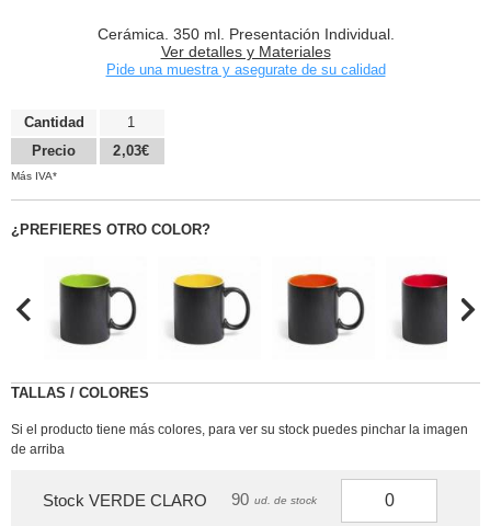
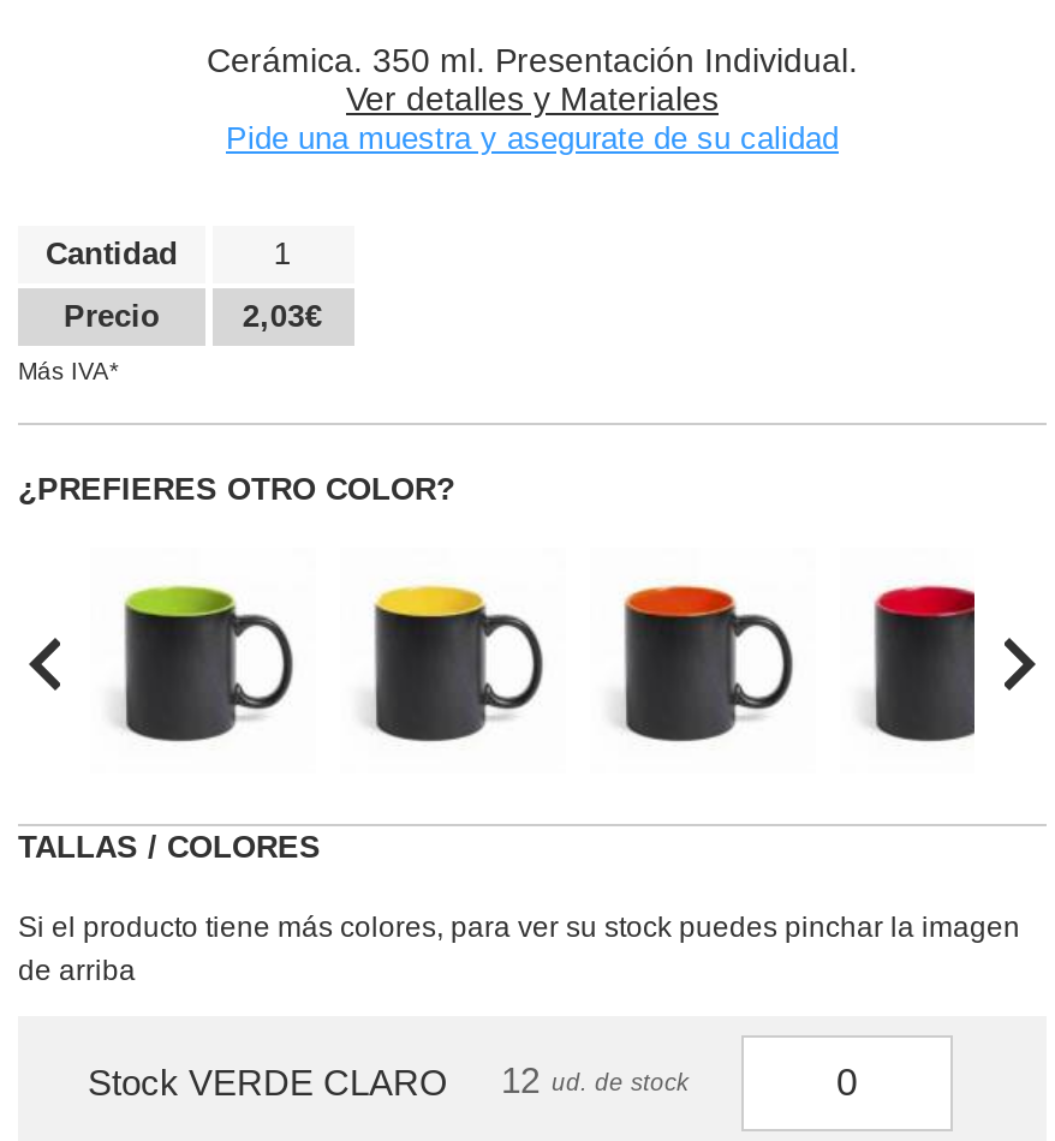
[43,490,317,509] Stock VERDE CLARO 90 ud. de stock -> [88,1060,689,1102] Stock VERDE CLARO 12 ud. de stock

